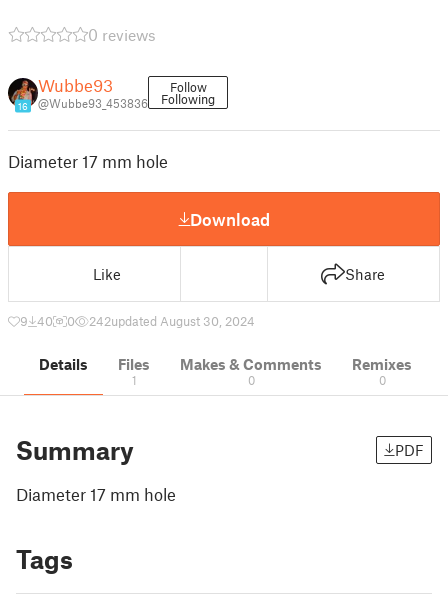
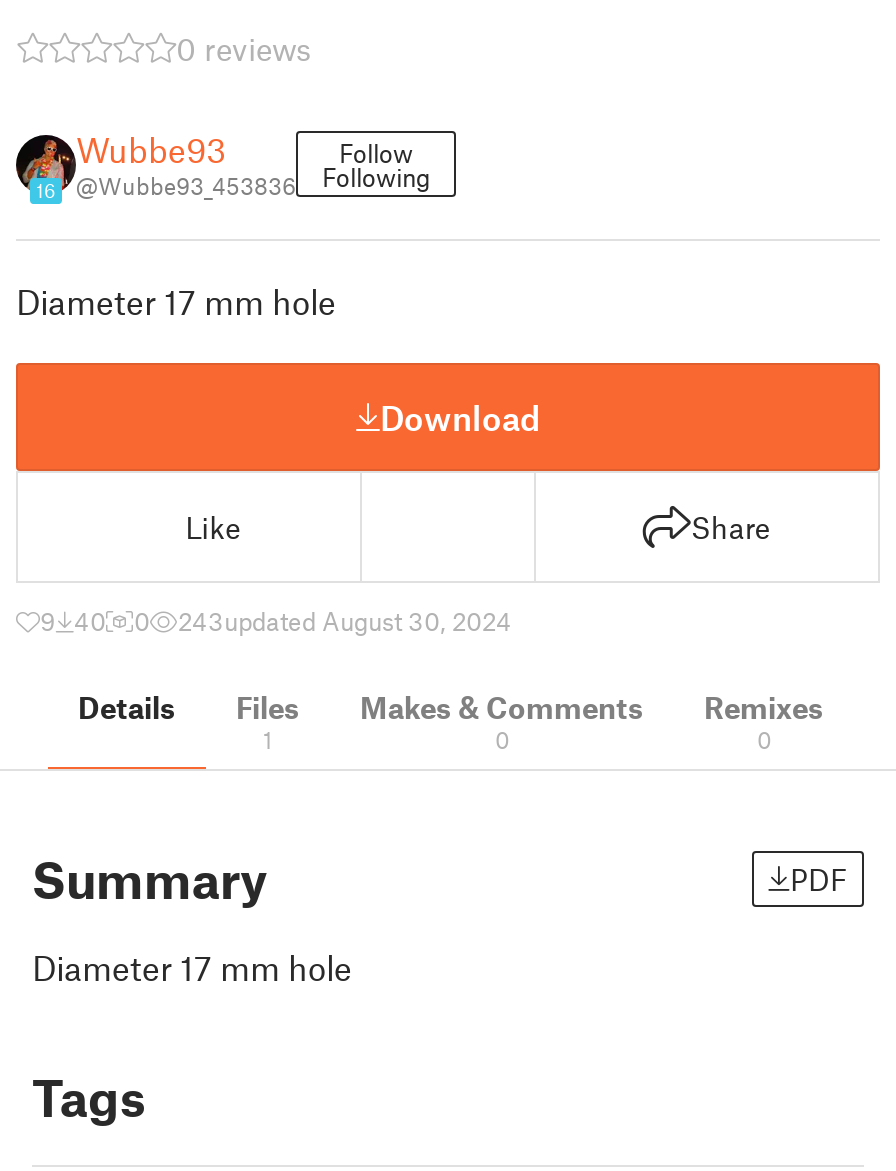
[89,313,255,329] 242updated August 30, 2024 -> [178,605,512,637] 243updated August 30, 2024

